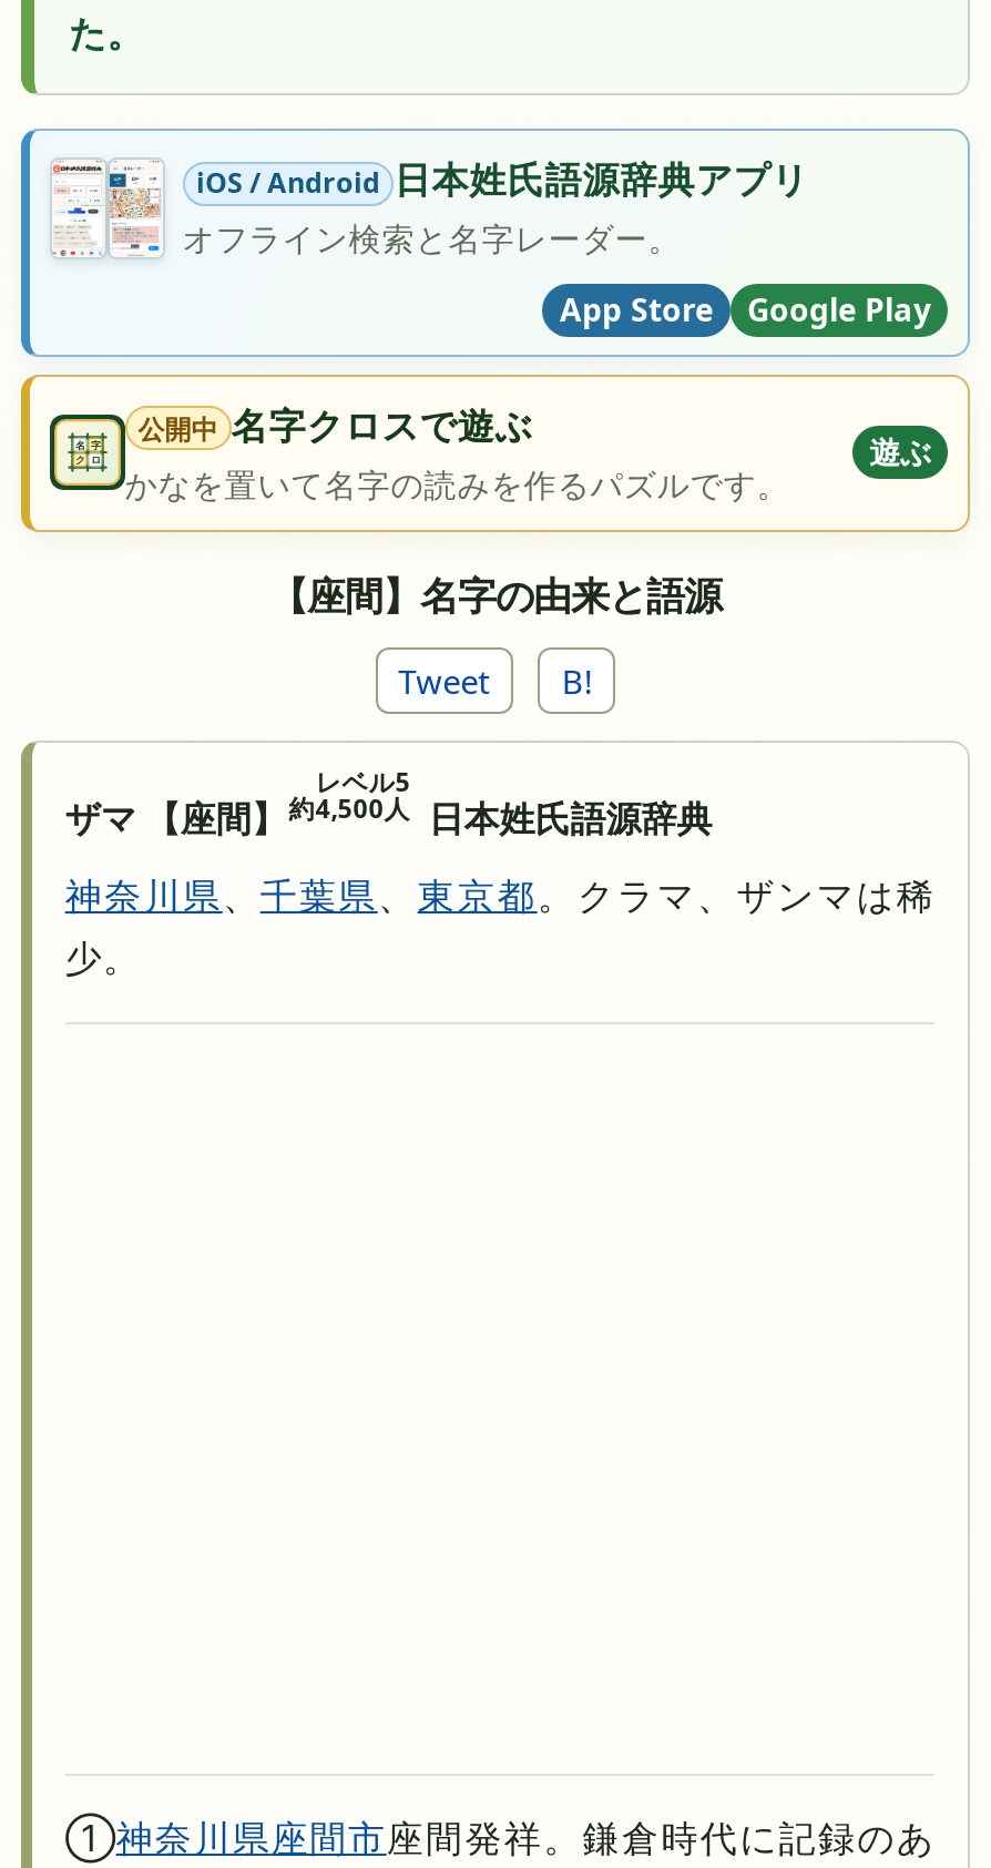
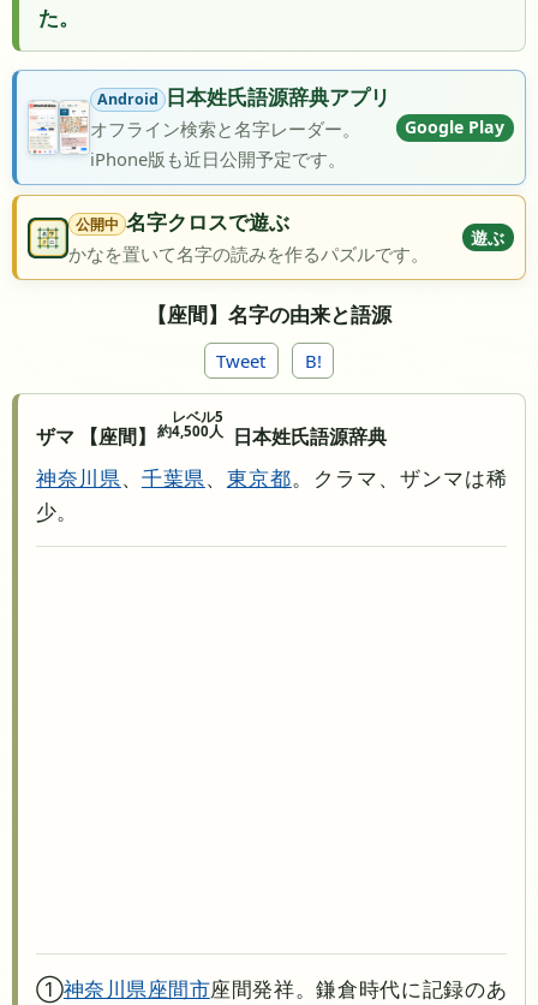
[50,153,809,275] [image] | iOS / Android 日本姓氏語源辞典アプリ -> [28,83,391,155] [image] | Android 日本姓氏語源辞典アプリ
[560,288,713,330] App Store -> [90,147,346,171] iPhone版も近日公開予定です。
moved [747,288,931,330] -> [405,116,505,138]: Google Play

